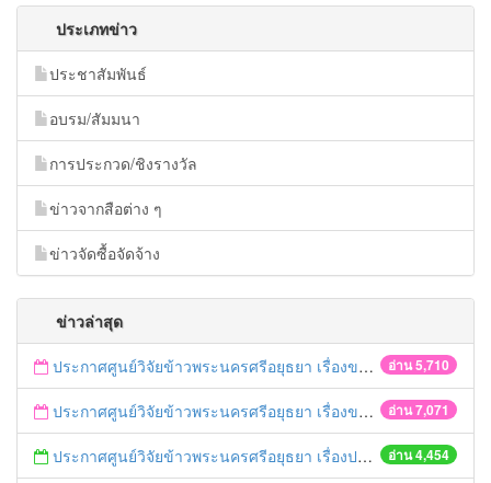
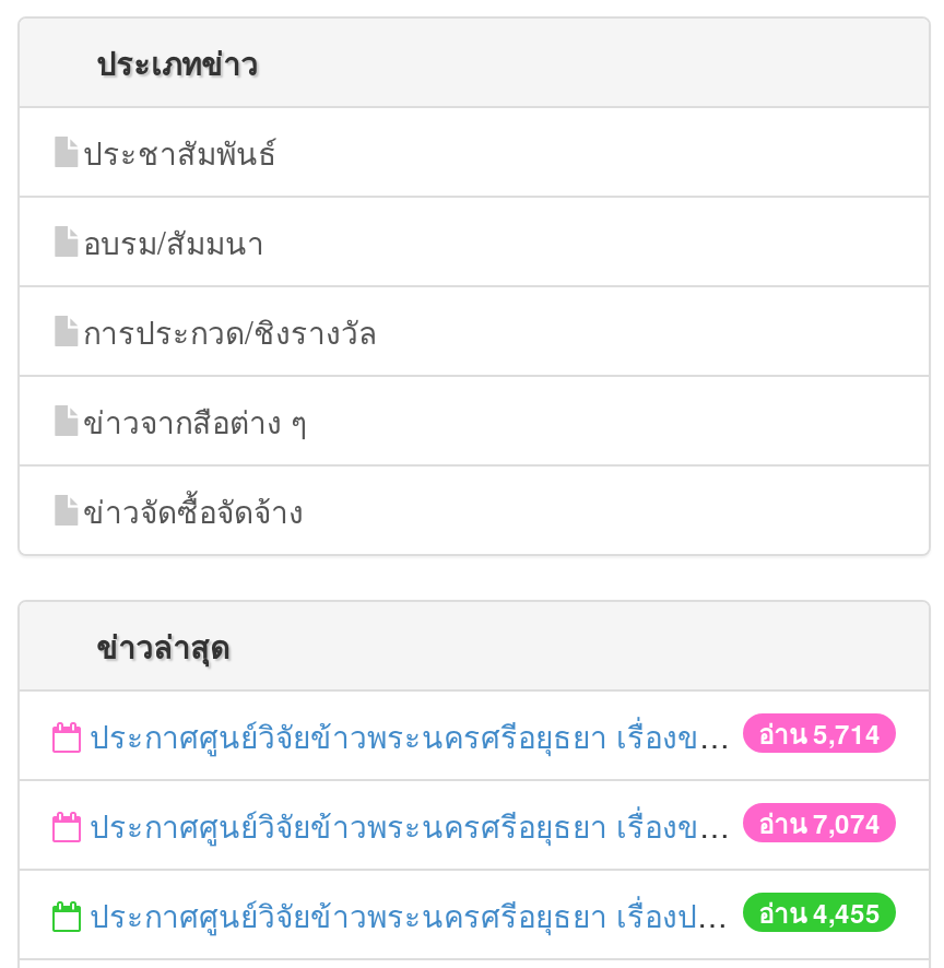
[388,355,449,375] อ่าน 5,710 -> [758,713,881,753] อ่าน 5,714
[388,400,449,419] อ่าน 7,071 -> [758,803,881,842] อ่าน 7,074
[388,445,449,464] อ่าน 4,454 -> [758,893,881,932] อ่าน 4,455

